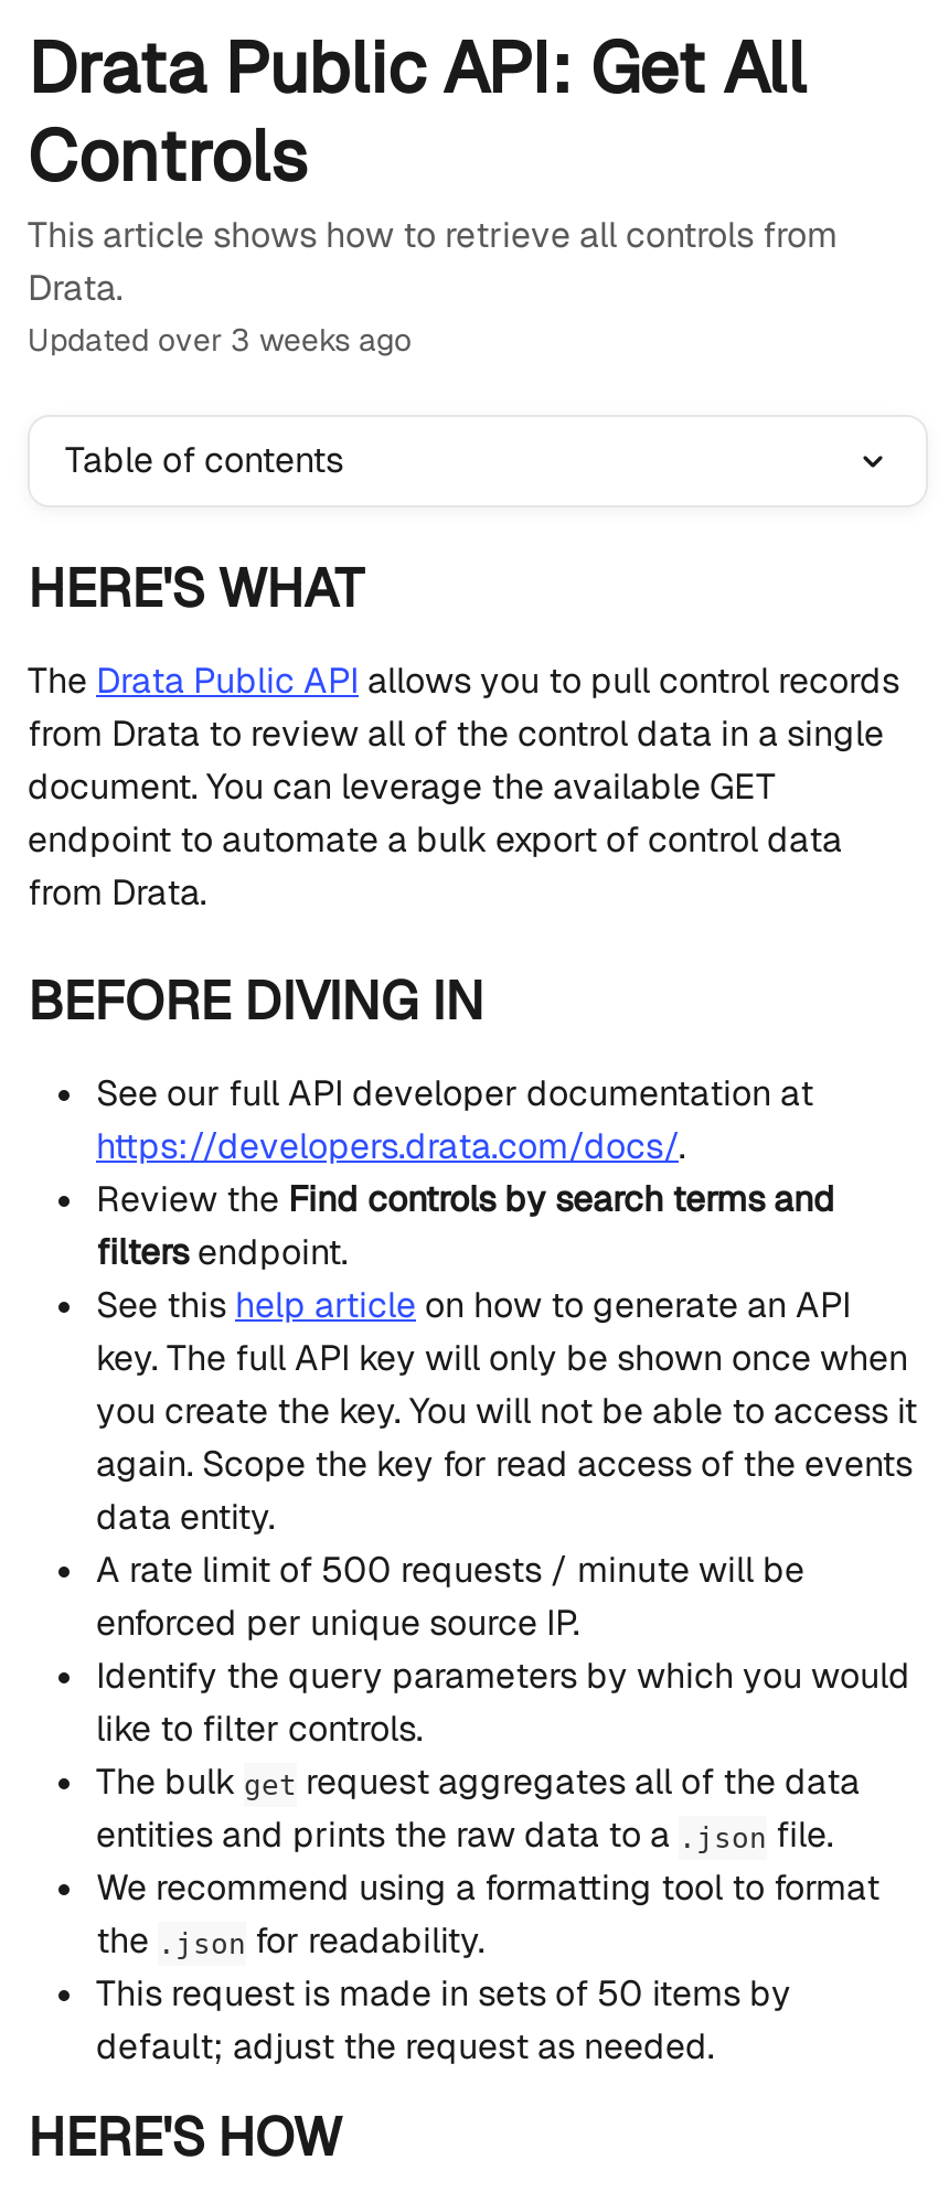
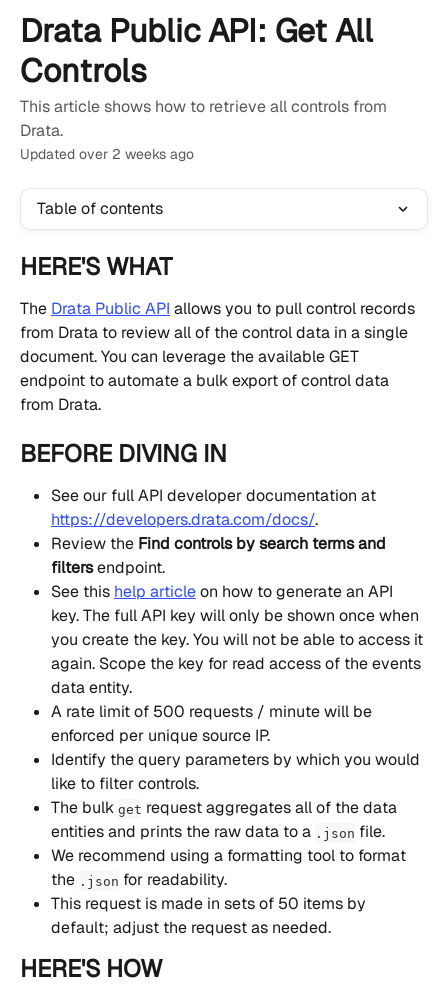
[28,320,412,360] Updated over 3 weeks ago -> [20,145,194,163] Updated over 2 weeks ago

